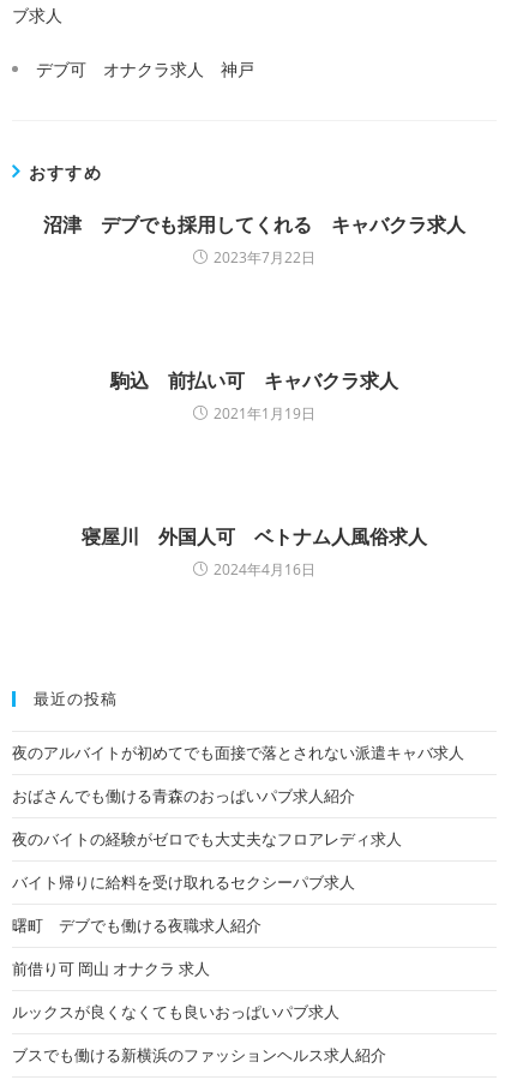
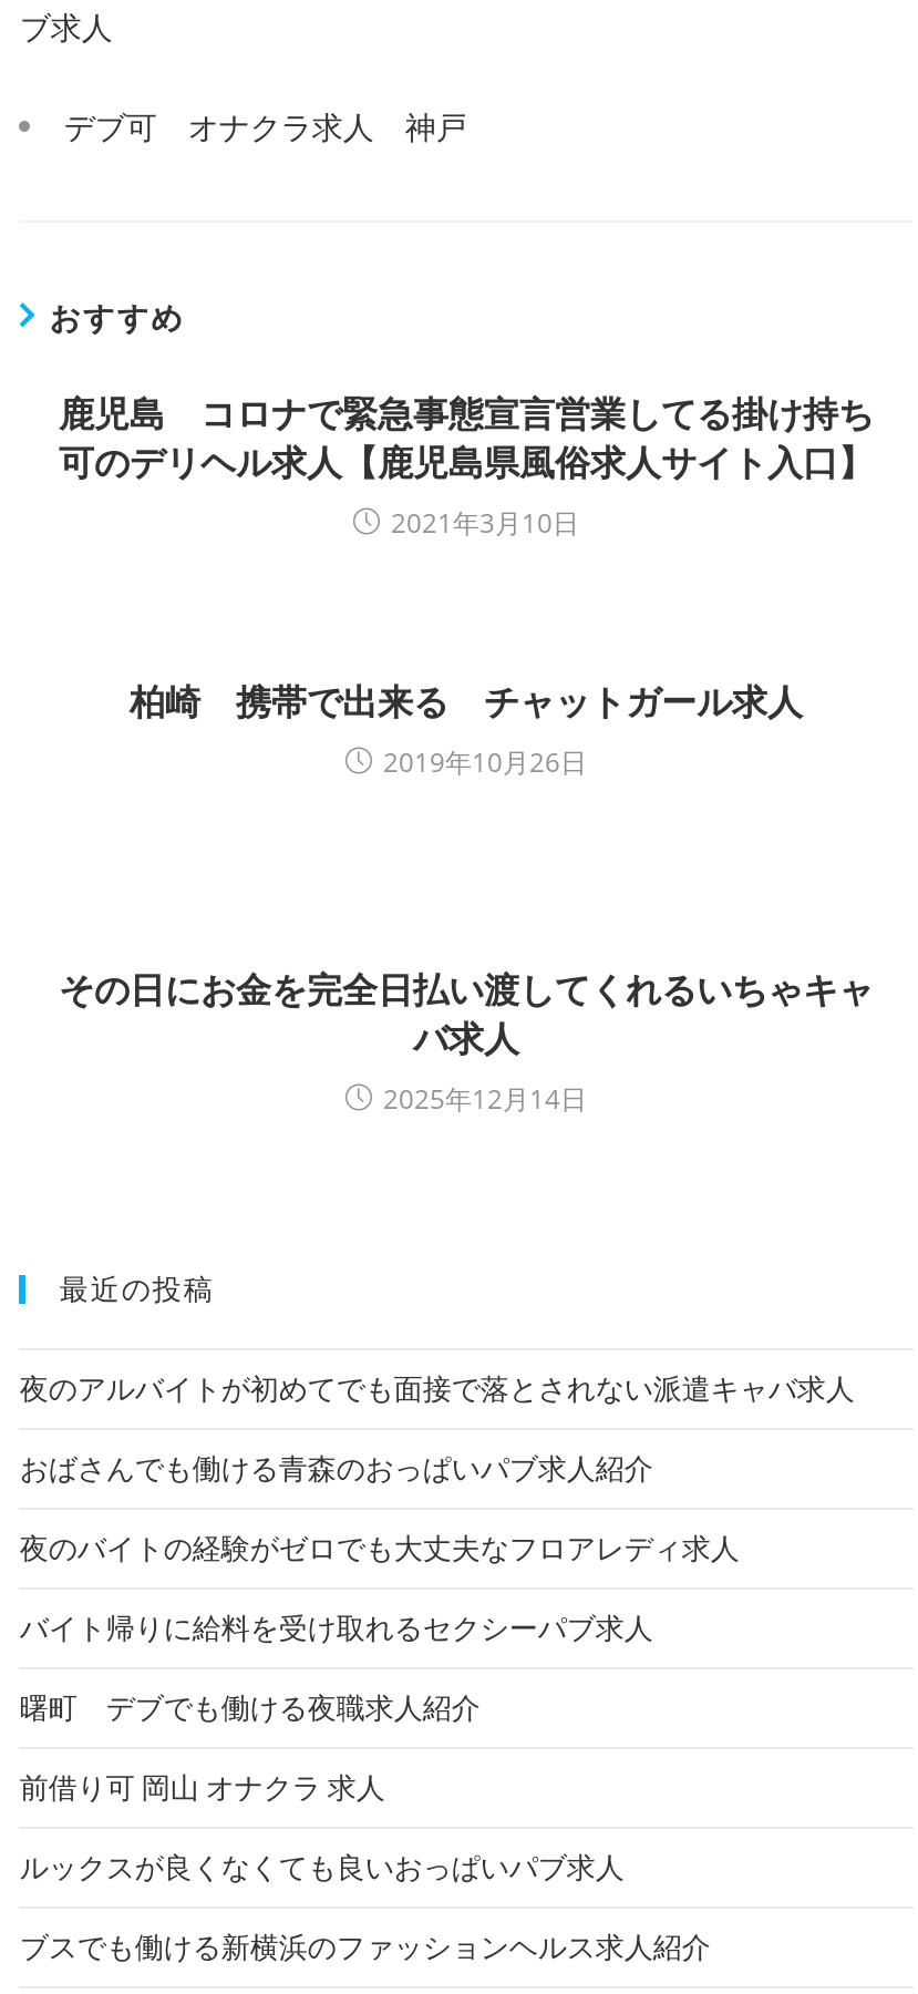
[43,211,465,268] 沼津 デブでも採用してくれる キャバクラ求人 | 2023年7月22日 -> [59,390,874,543] 鹿児島 コロナで緊急事態宣言営業してる掛け持ち | 可のデリヘル求人【鹿児島県風俗求人サイト入口】 | 2021年3月10日
[110,367,398,424] 駒込 前払い可 キャバクラ求人 | 2021年1月19日 -> [130,678,803,782] 柏崎 携帯で出来る チャットガール求人 | 2019年10月26日
[82,523,427,580] 寝屋川 外国人可 ベトナム人風俗求人 | 2024年4月16日 -> [59,966,874,1119] その日にお金を完全日払い渡してくれるいちゃキャ | バ求人 | 2025年12月14日

